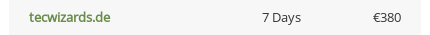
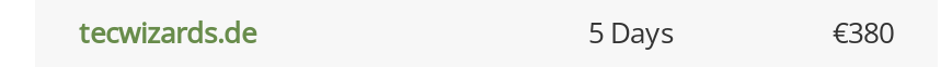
[261,8,300,26] 7 Days -> [588,13,674,52] 5 Days

